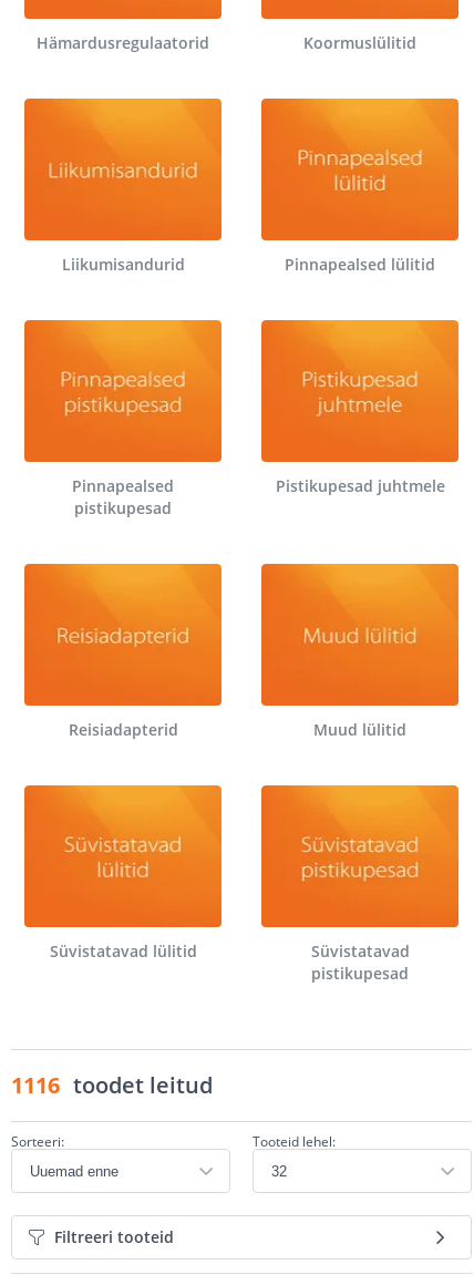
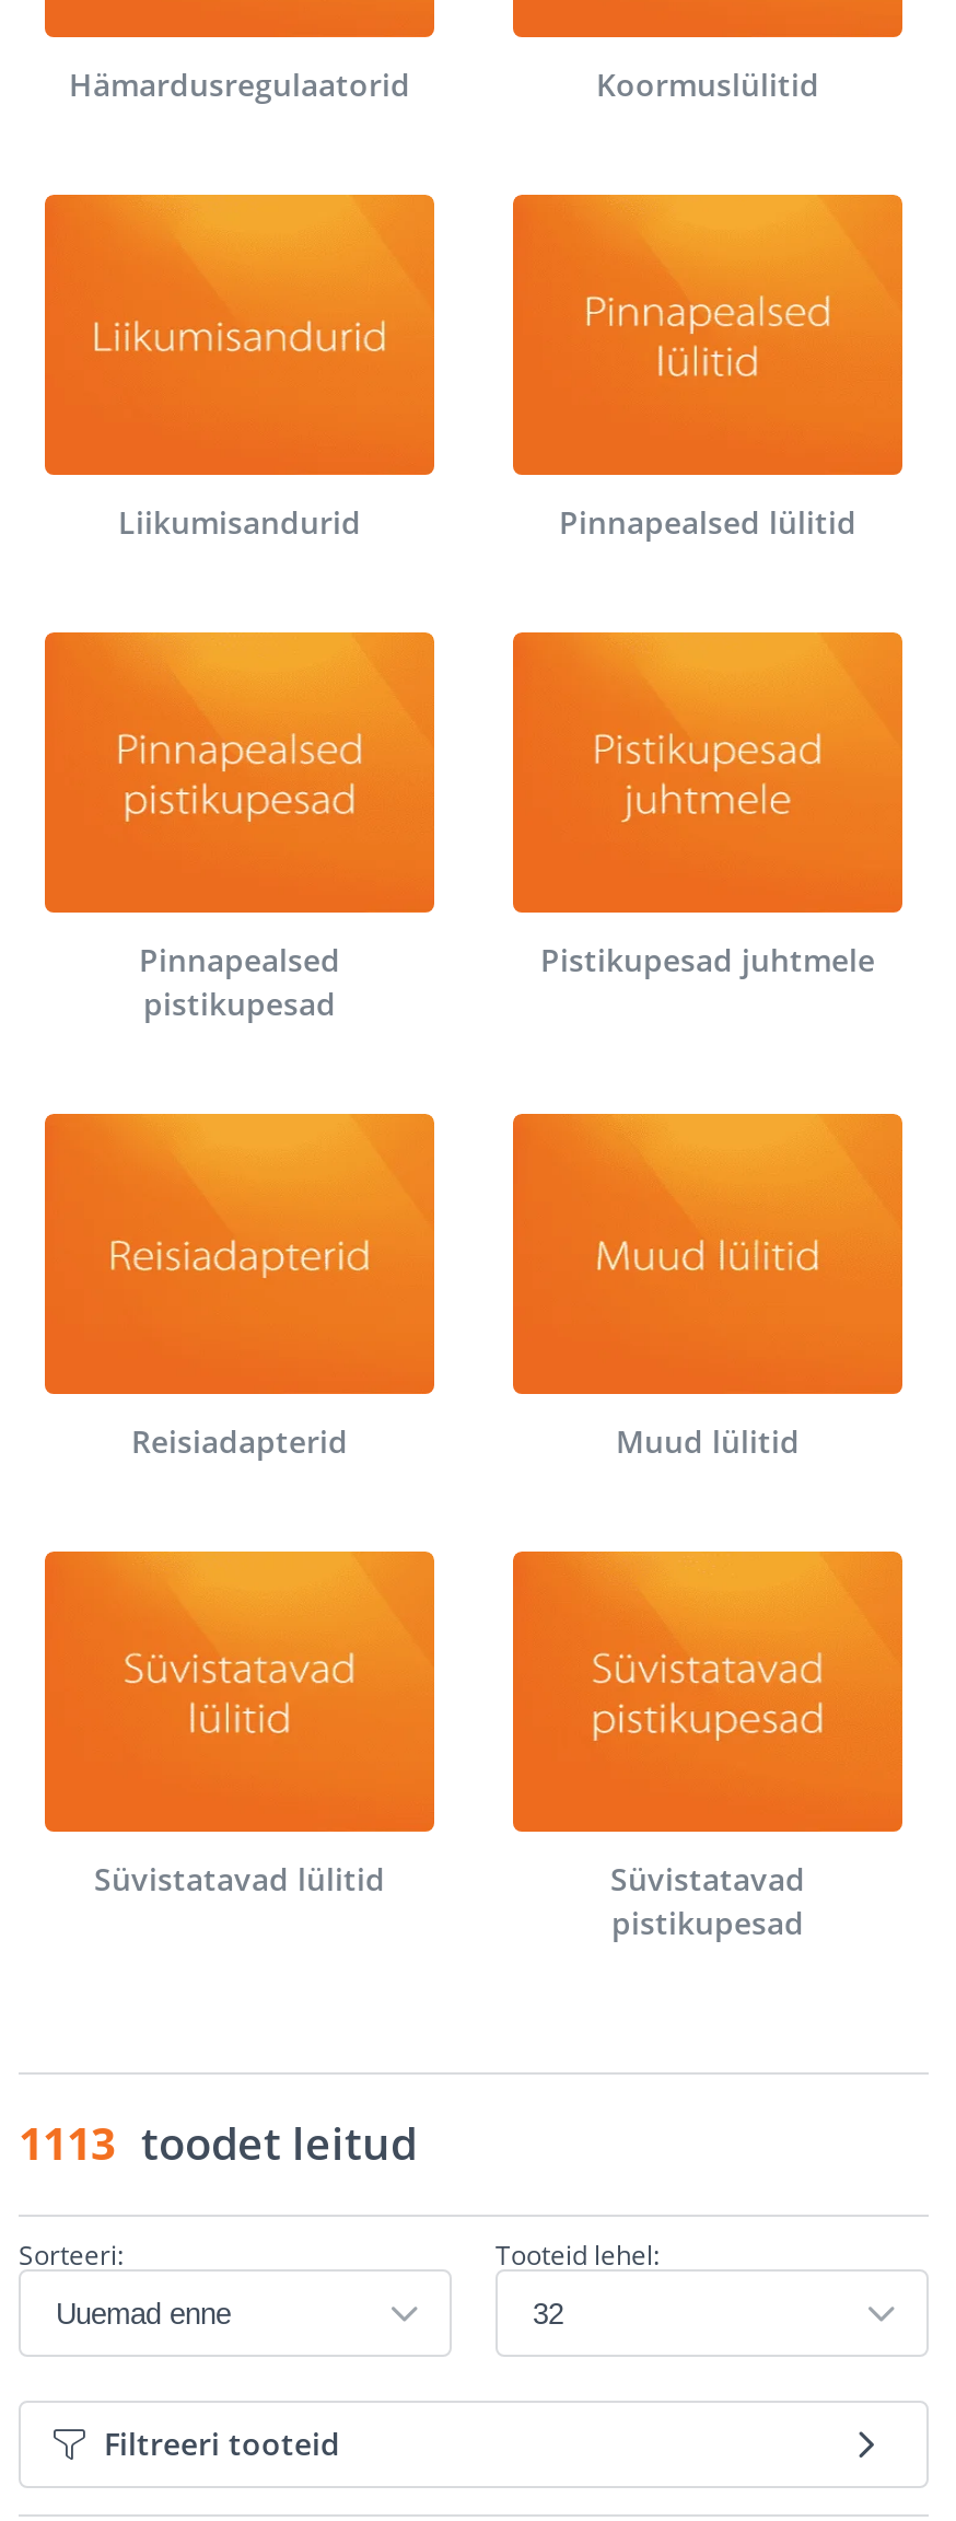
[11,1070,213,1100] 1116 toodet leitud -> [19,2114,417,2173] 1113 toodet leitud

